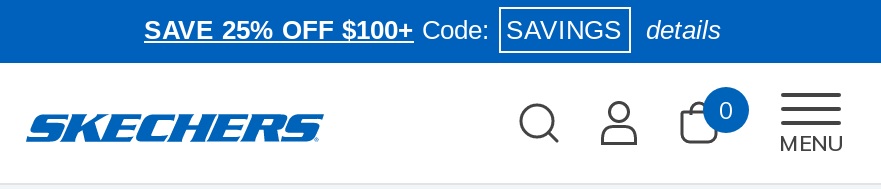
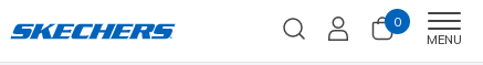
[144,15,722,45] SAVE 25% OFF $100+ Code: SAVINGS | details -> none

